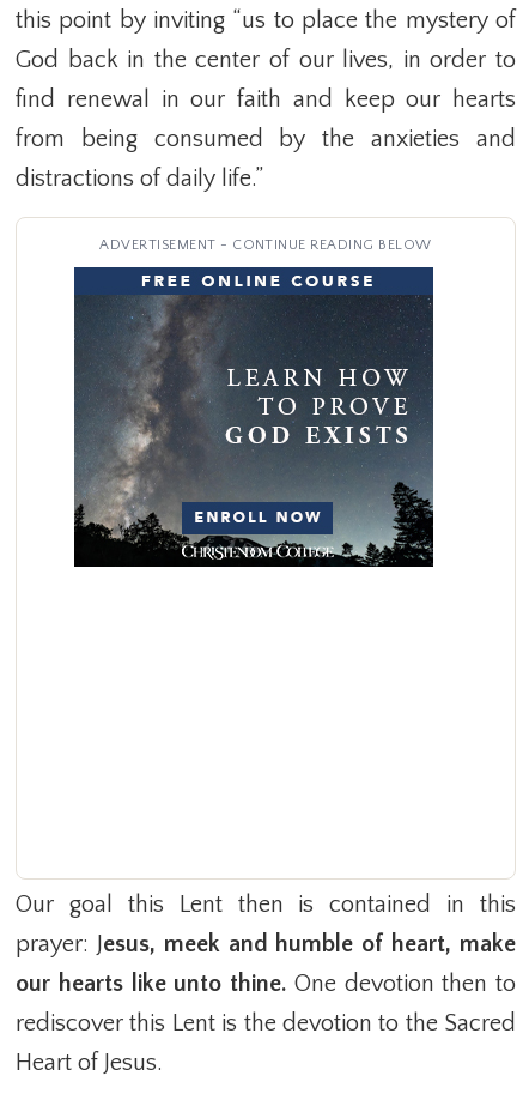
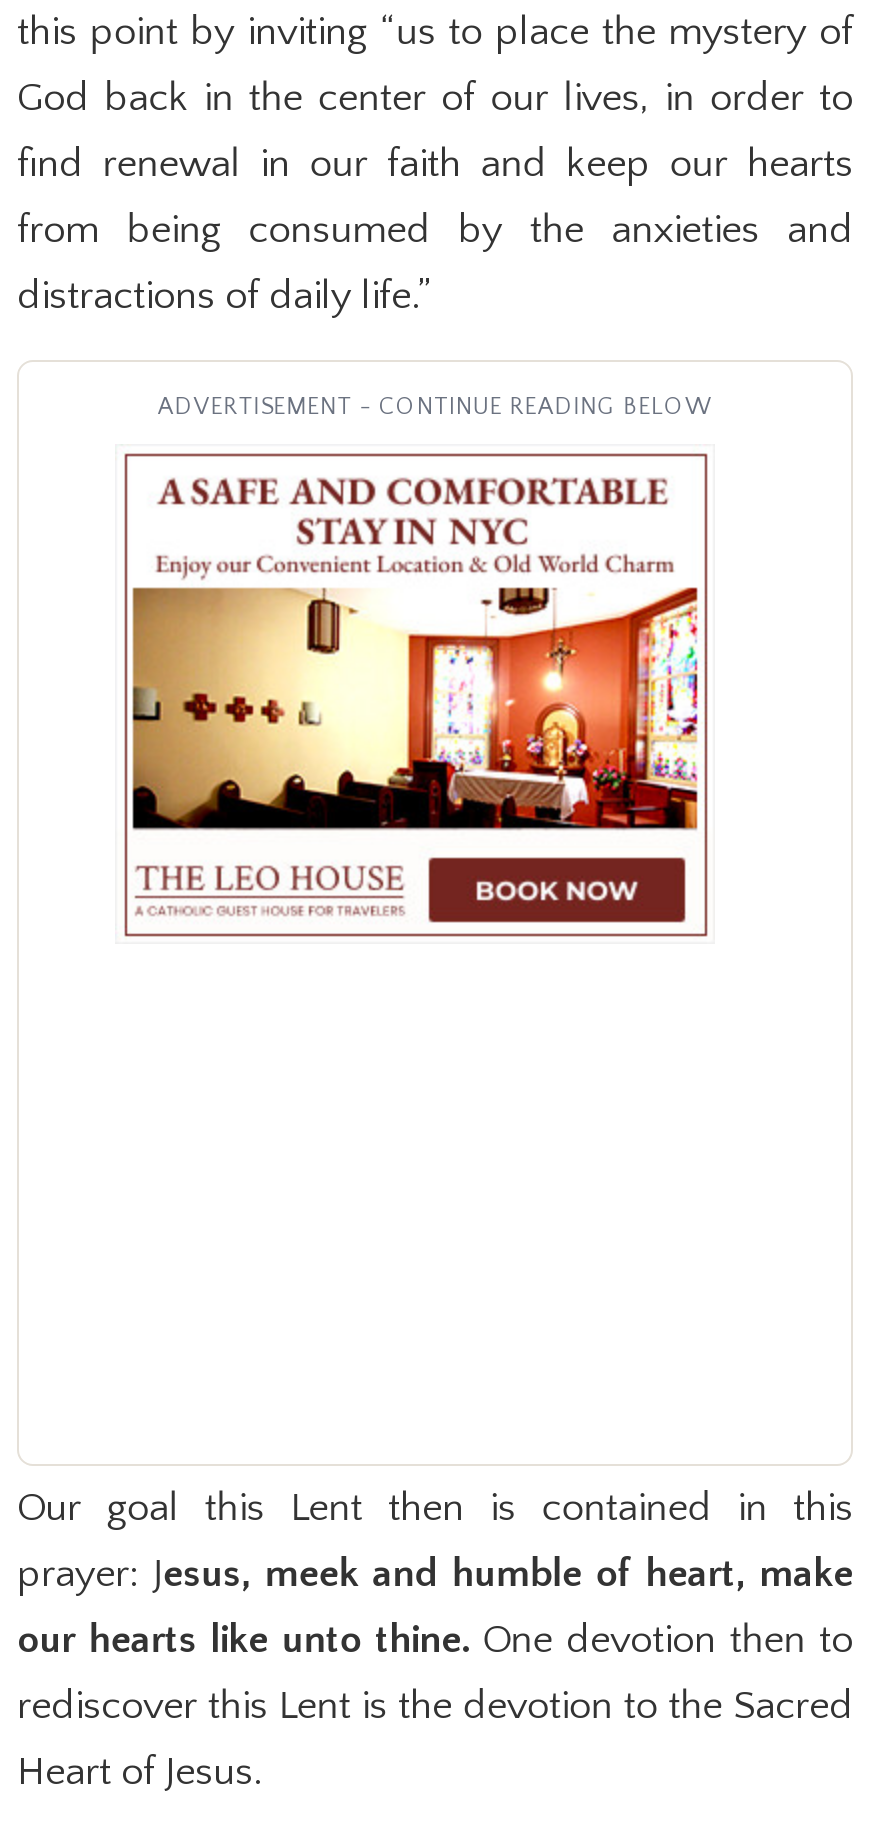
[73,266,434,568] [image] -> [115,444,715,944] [image]

